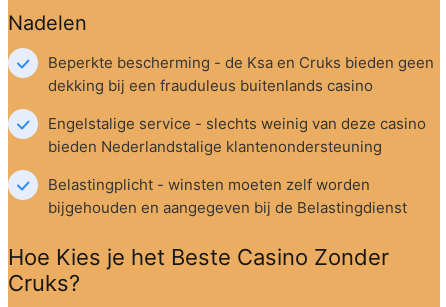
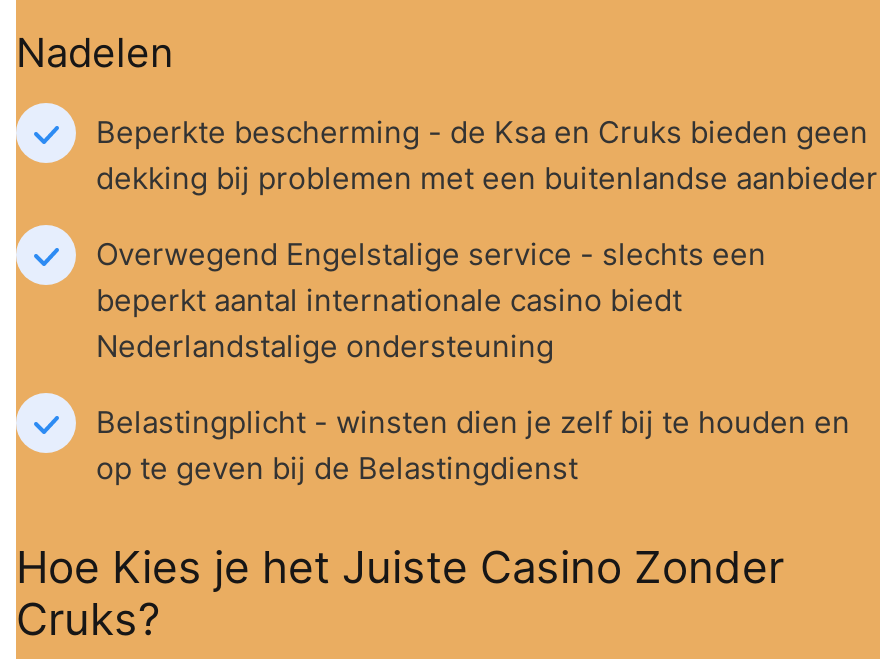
[48,76,373,95] dekking bij een frauduleus buitenlands casino -> [96,159,878,197] dekking bij problemen met een buitenlandse aanbieder
[48,114,426,156] Engelstalige service - slechts weinig van deze casino | bieden Nederlandstalige klantenondersteuning -> [96,235,766,365] Overwegend Engelstalige service - slechts een | beperkt aantal internationale casino biedt | Nederlandstalige ondersteuning
[48,175,407,217] Belastingplicht - winsten moeten zelf worden | bijgehouden en aangegeven bij de Belastingdienst -> [96,403,850,487] Belastingplicht - winsten dien je zelf bij te houden en | op te geven bij de Belastingdienst
[8,244,389,270] Hoe Kies je het Beste Casino Zonder -> [16,541,784,593] Hoe Kies je het Juiste Casino Zonder

